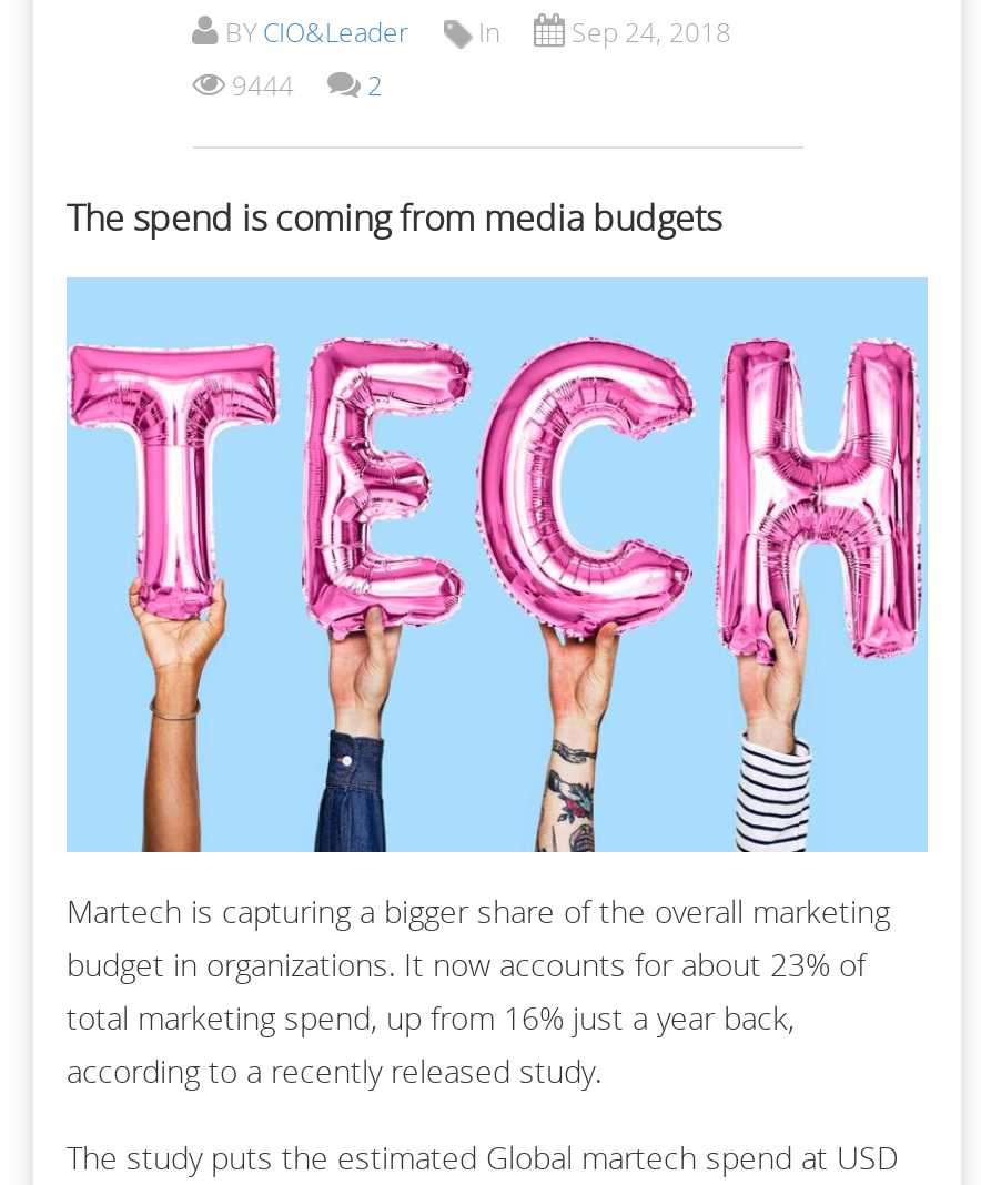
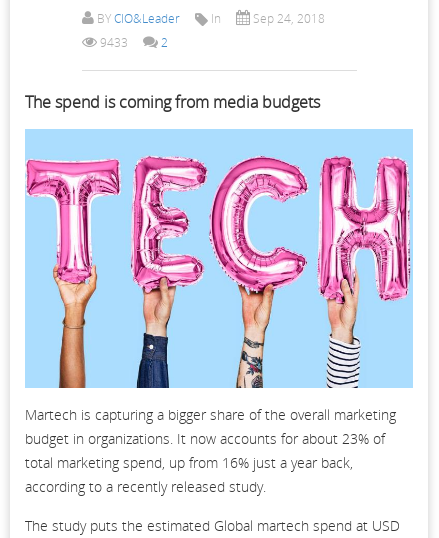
[225,67,383,104] 9444 2 -> [96,34,167,51] 9433 2

